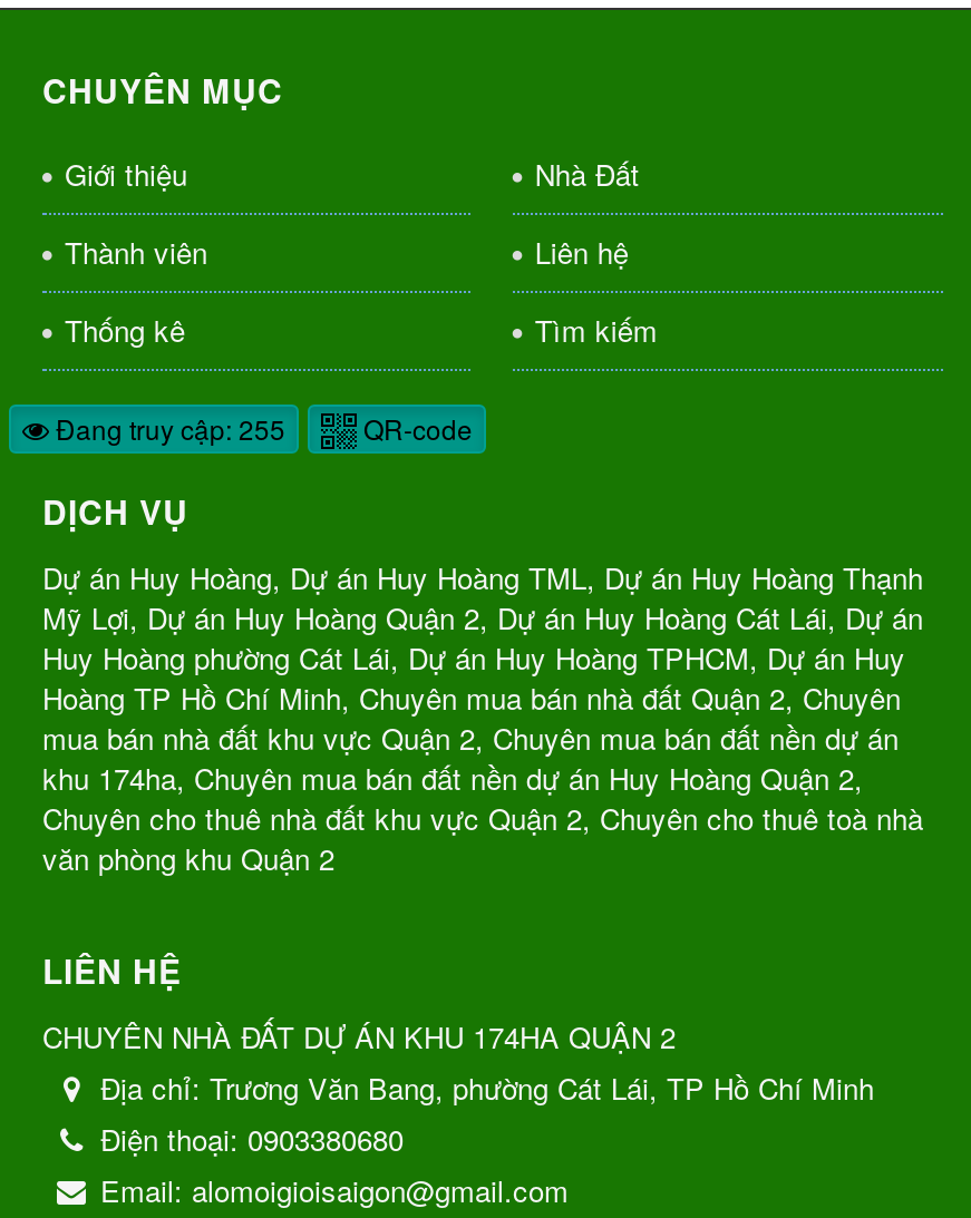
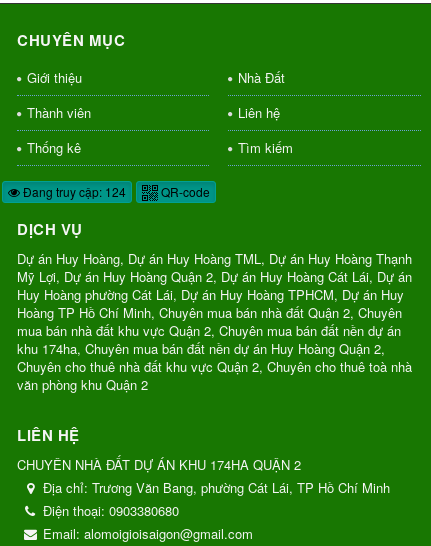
[49,409,473,447] Đang truy cập: 255 QR-code -> [20,183,210,200] Đang truy cập: 124 QR-code

